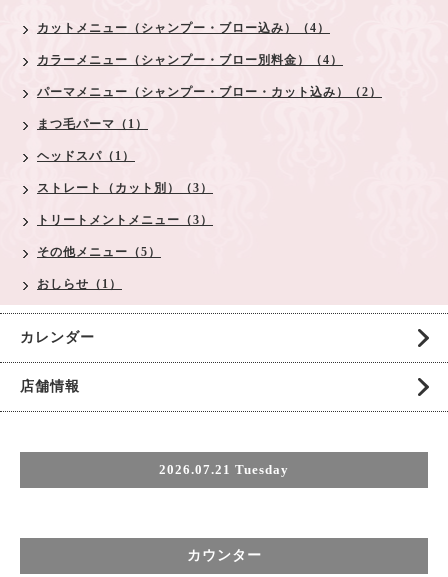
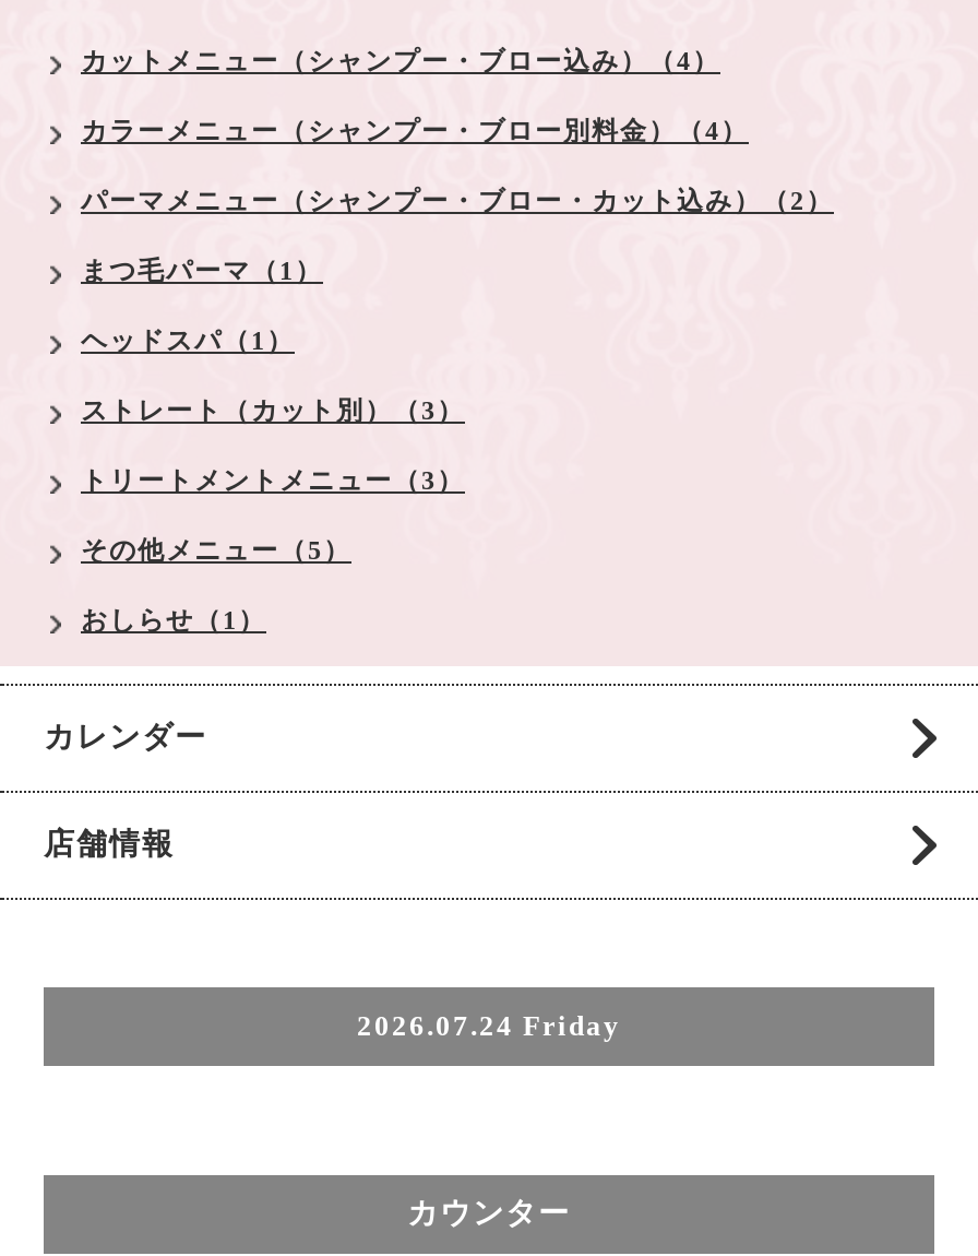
[159,462,289,477] 2026.07.21 Tuesday -> [357,1009,621,1042] 2026.07.24 Friday

